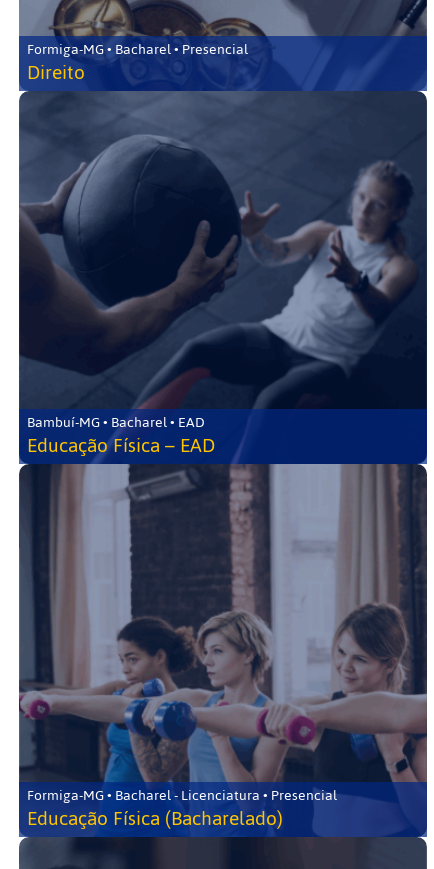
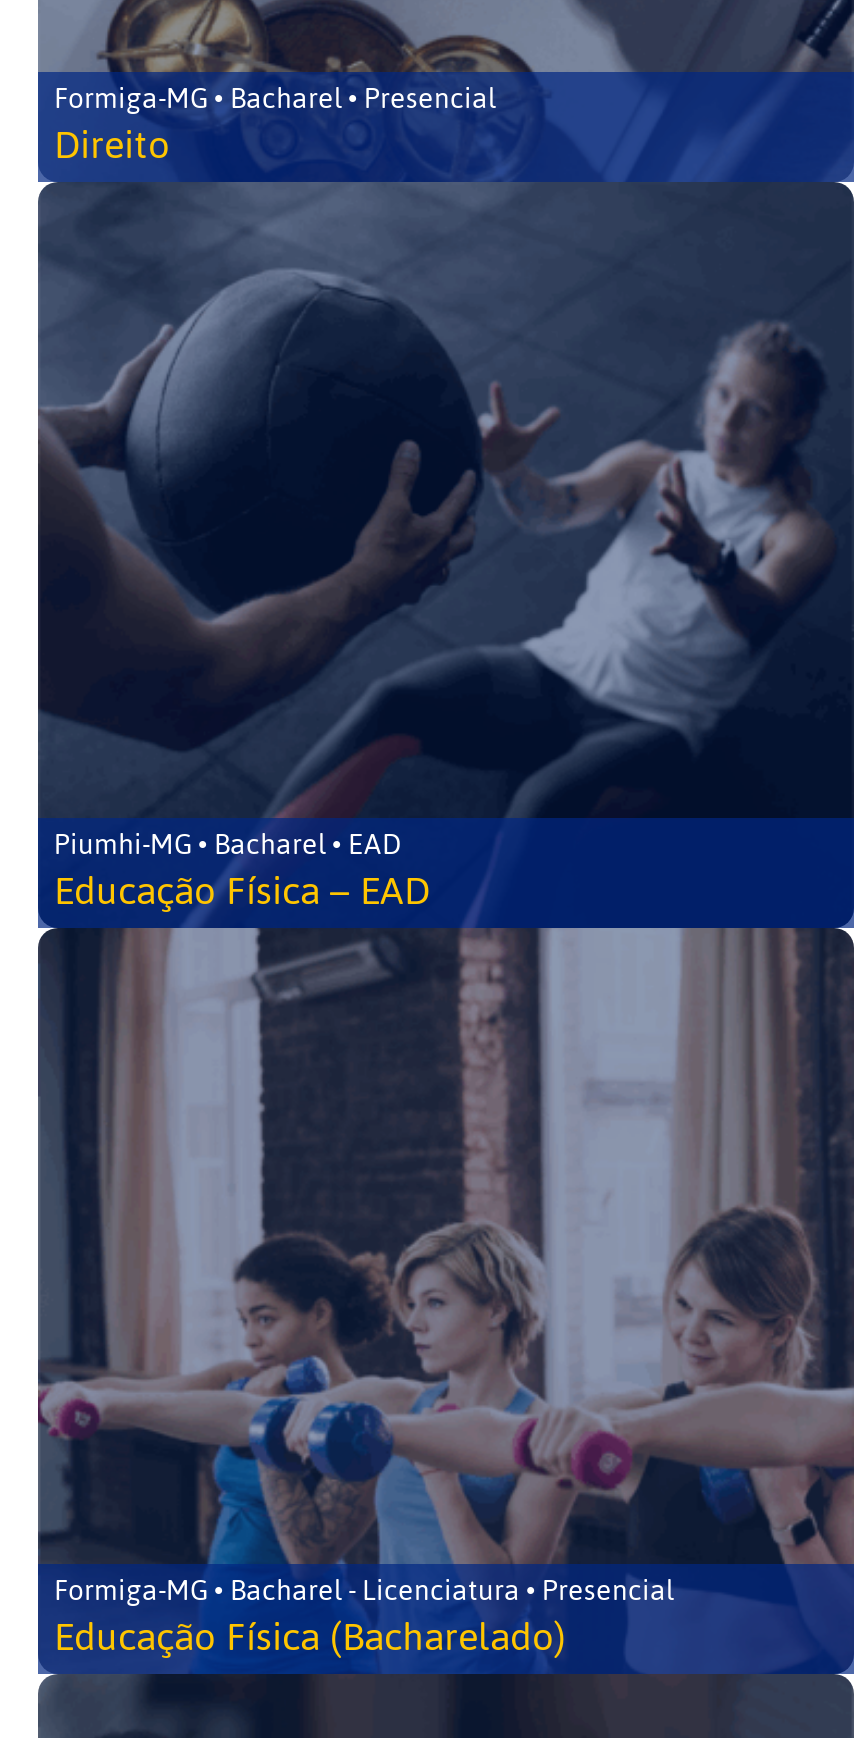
[27,409,205,436] Bambuí-MG • Bacharel • EAD -> [54,818,402,872] Piumhi-MG • Bacharel • EAD

